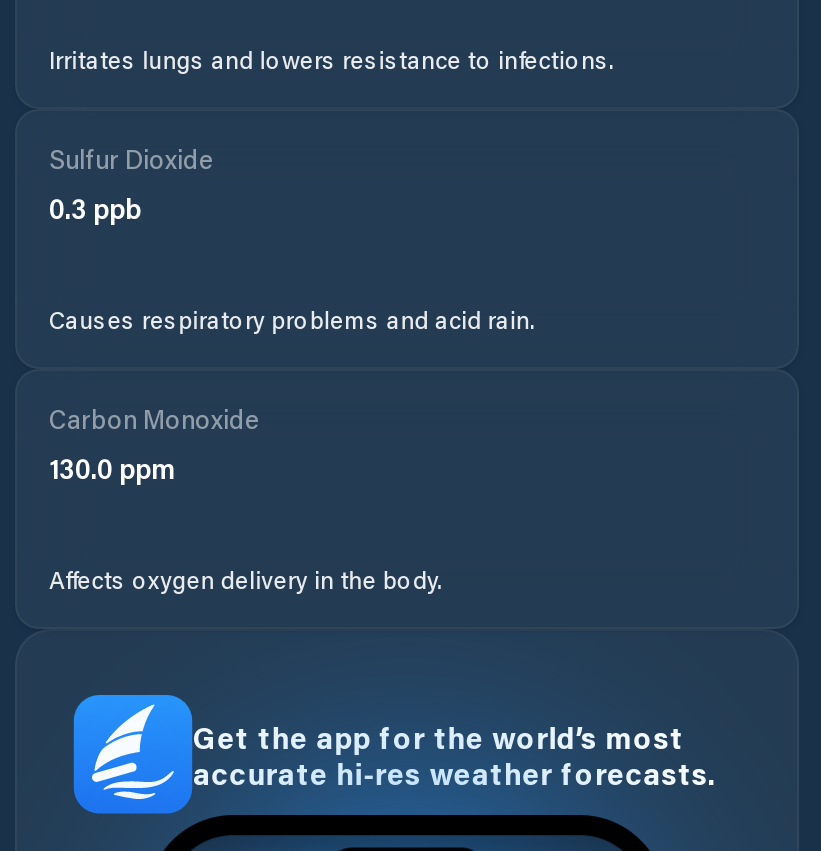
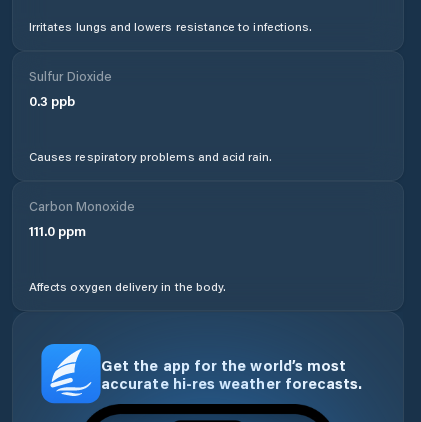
[49,449,175,487] 130.0 ppm -> [29,221,86,240] 111.0 ppm

